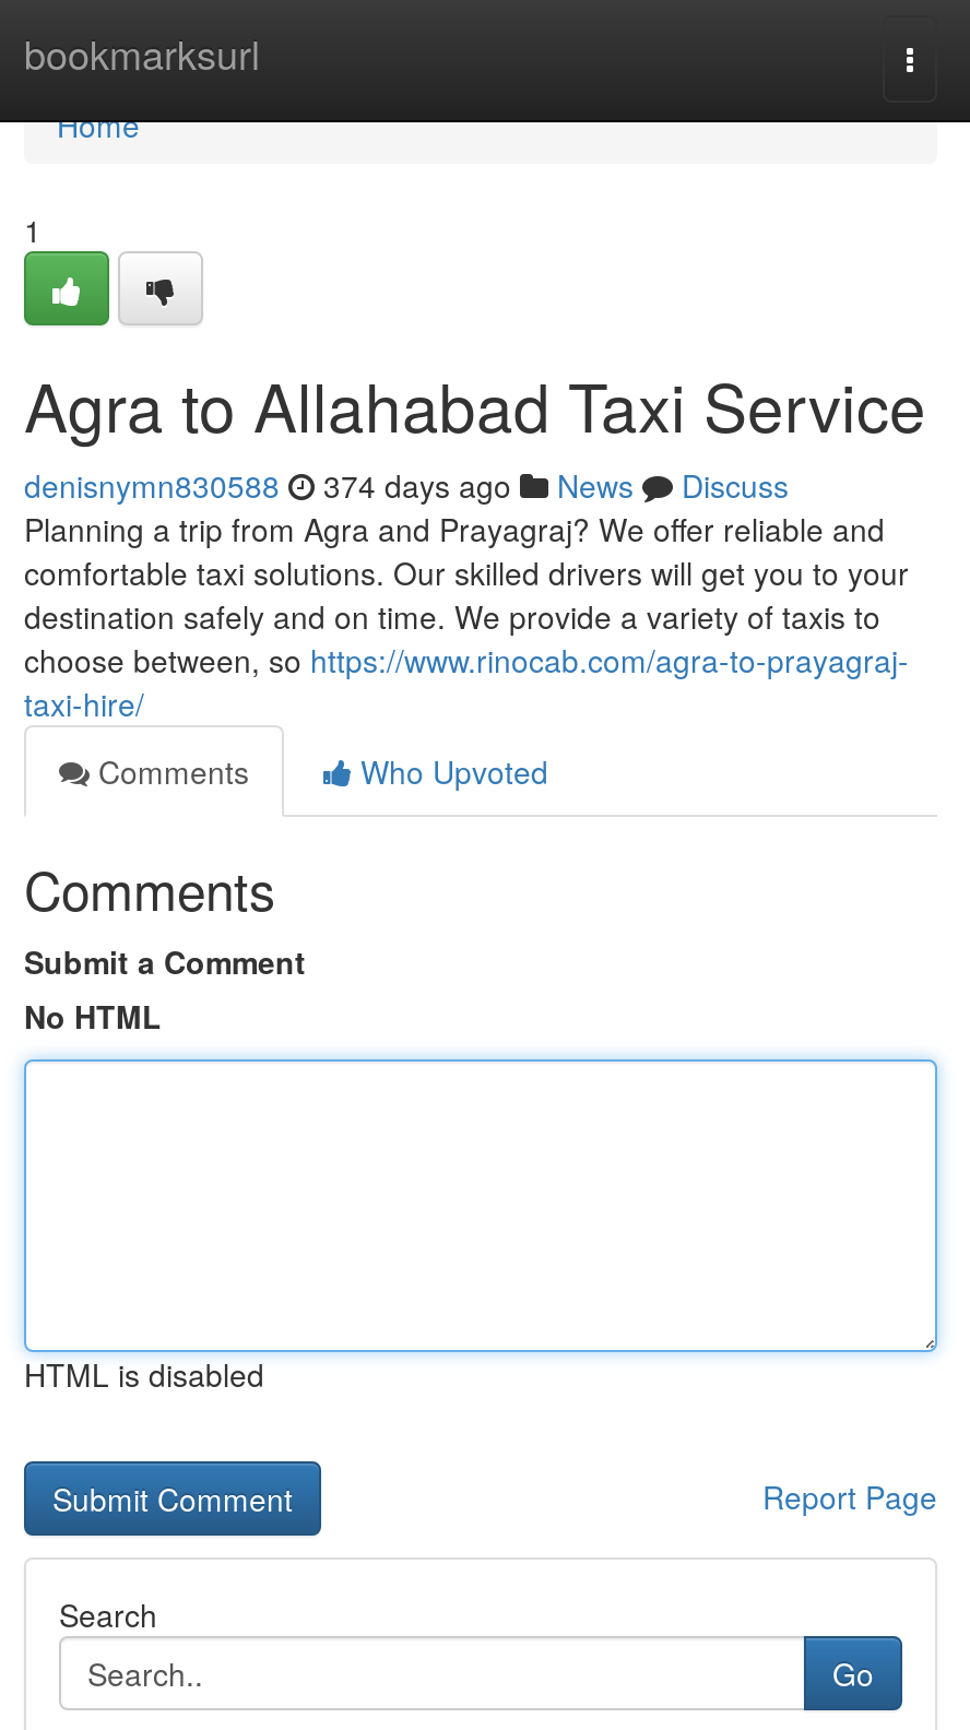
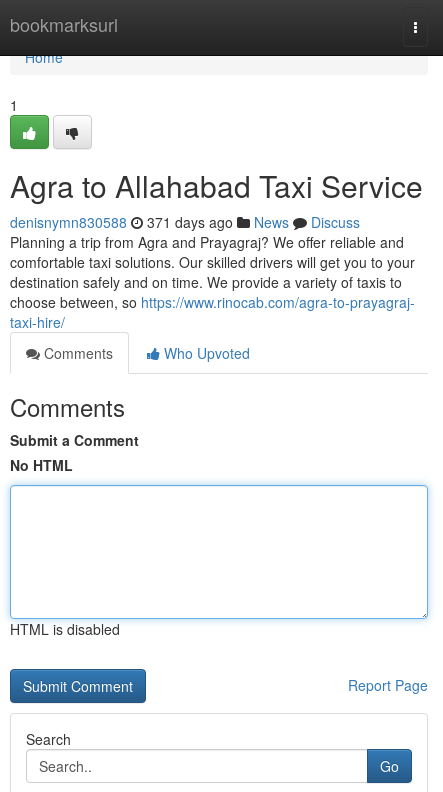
[24,463,789,507] denisnymn830588 374 days ago News Discuss -> [10,212,360,232] denisnymn830588 371 days ago News Discuss

